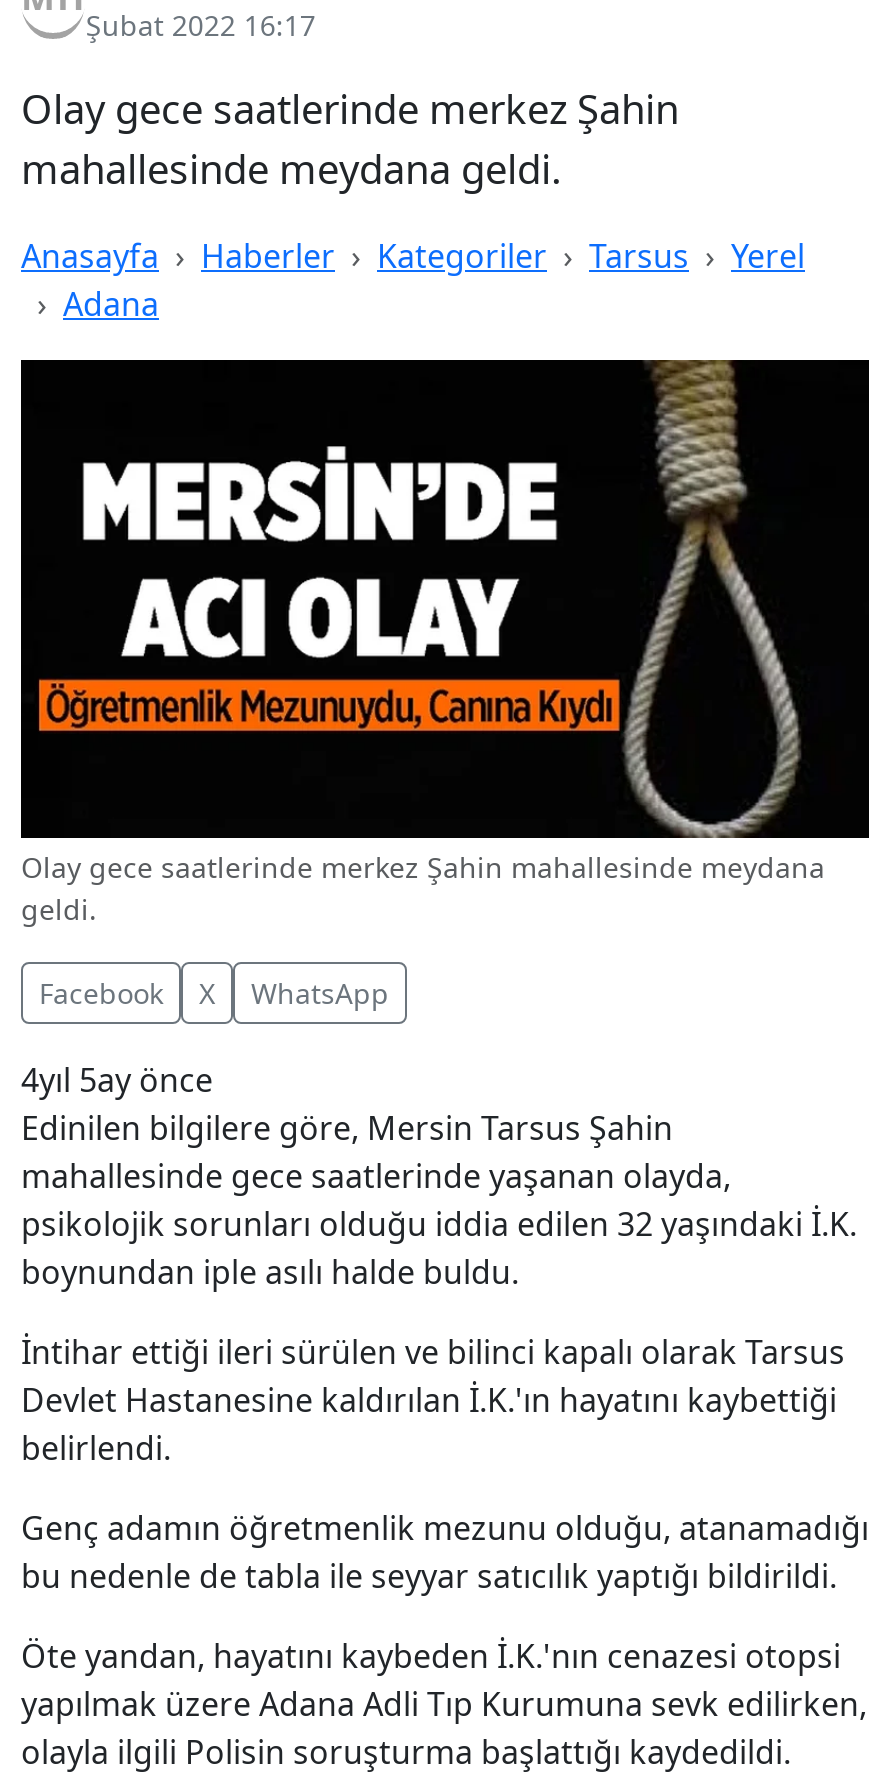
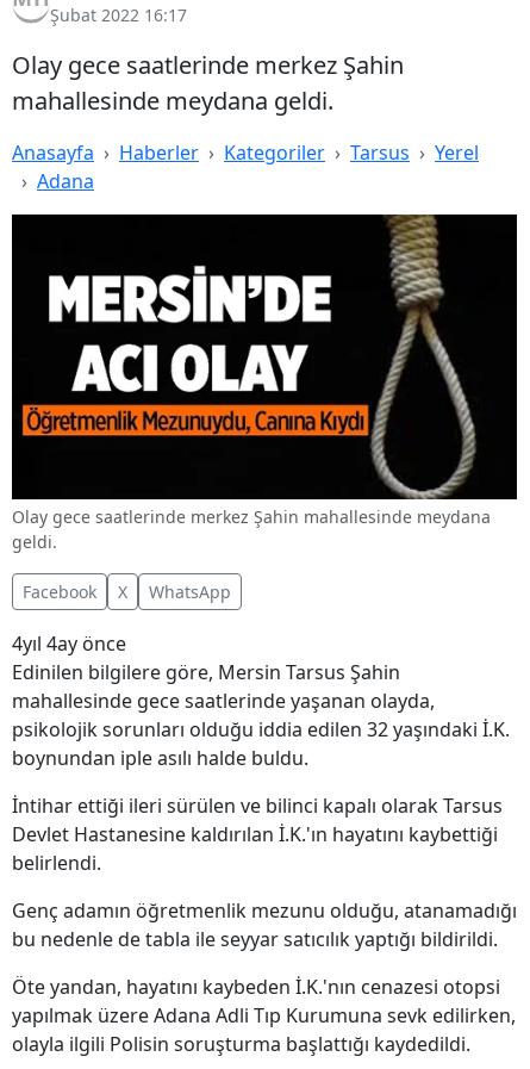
[21,1057,213,1101] 4yıl 5ay önce -> [12,630,126,656] 4yıl 4ay önce

